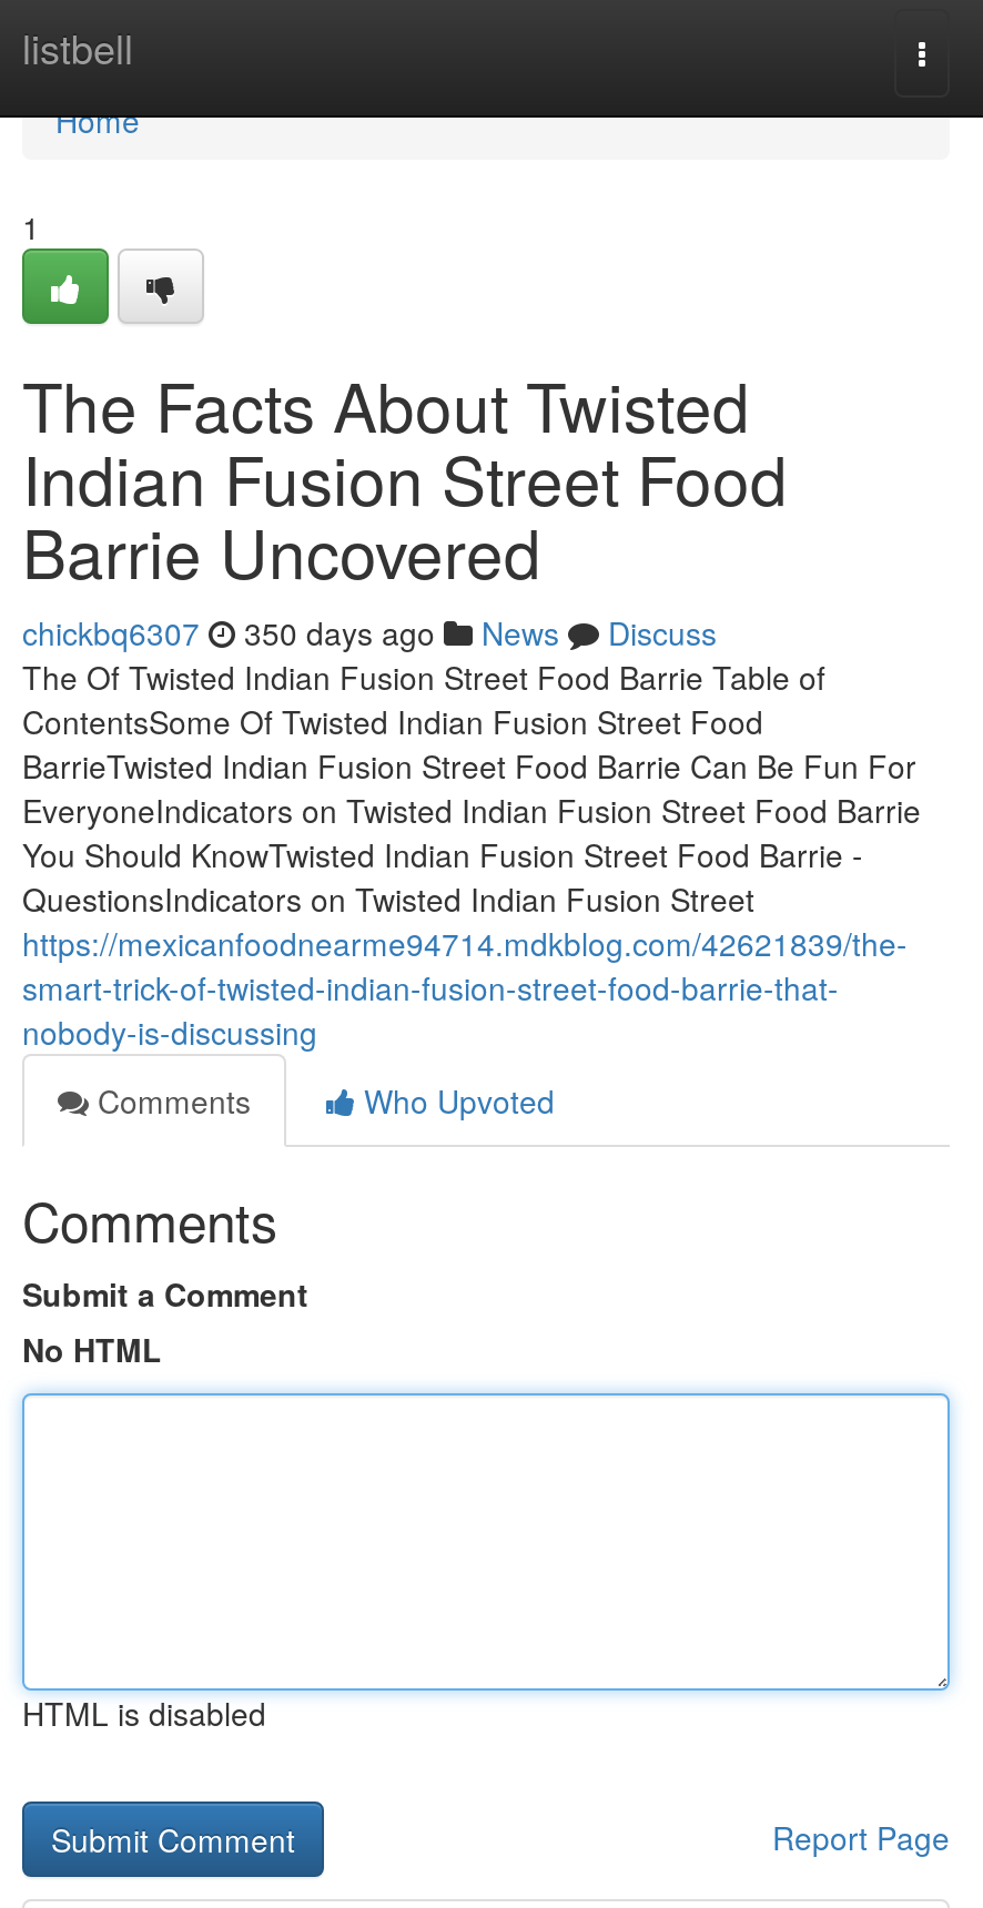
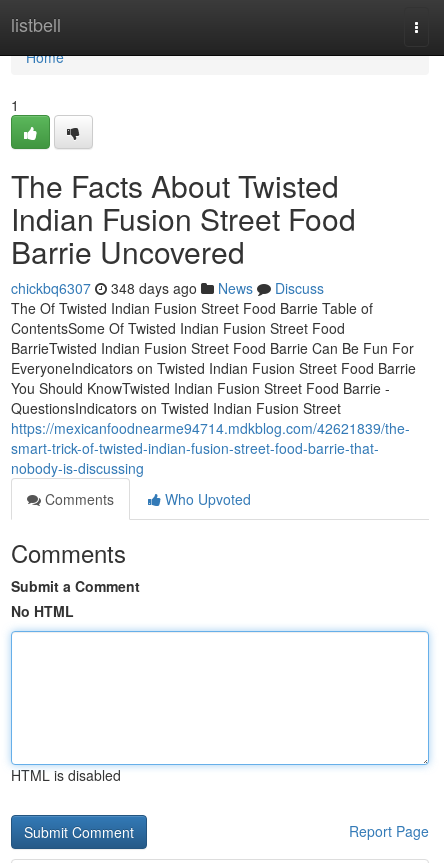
[22,610,717,654] chickbq6307 350 days ago News Discuss -> [11,278,324,298] chickbq6307 348 days ago News Discuss

